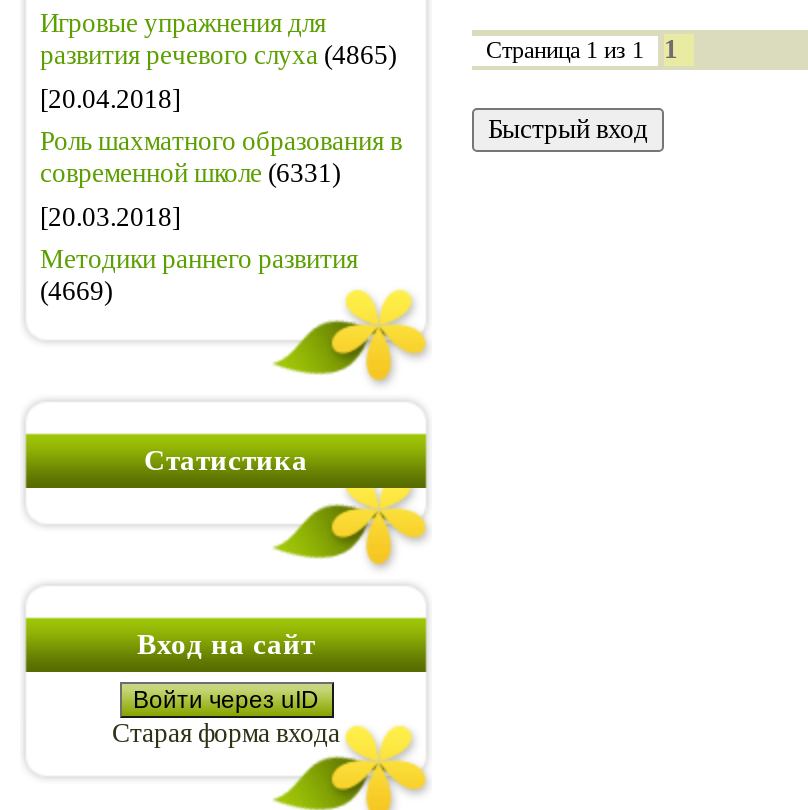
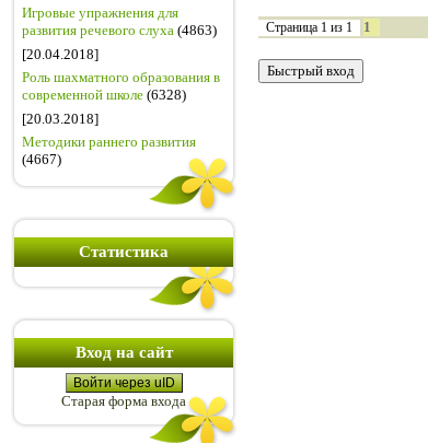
[40,40,396,70] развития речевого слуха (4865) -> [22,22,217,38] развития речевого слуха (4863)
[40,158,340,188] современной школе (6331) -> [22,86,186,103] современной школе (6328)
[40,276,112,306] (4669) -> [22,151,61,167] (4667)

